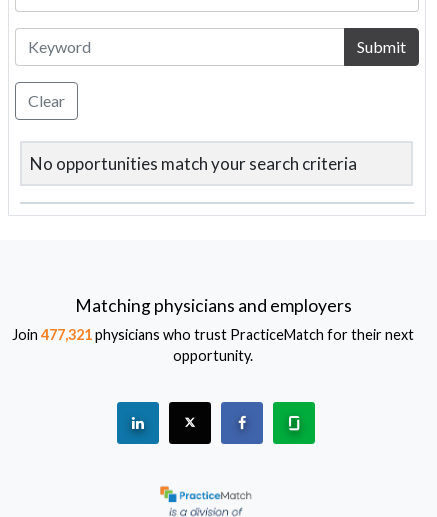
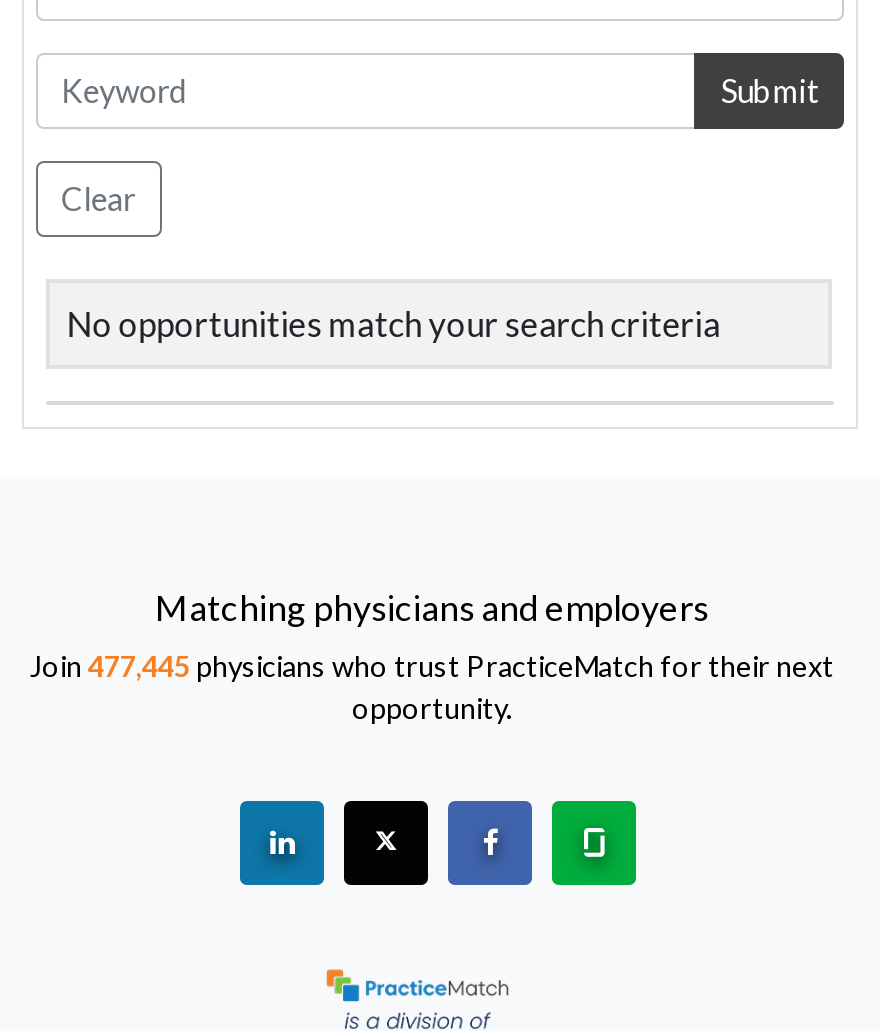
[12,326,414,343] Join 477,321 physicians who trust PracticeMatch for their next -> [30,650,834,684] Join 477,445 physicians who trust PracticeMatch for their next

